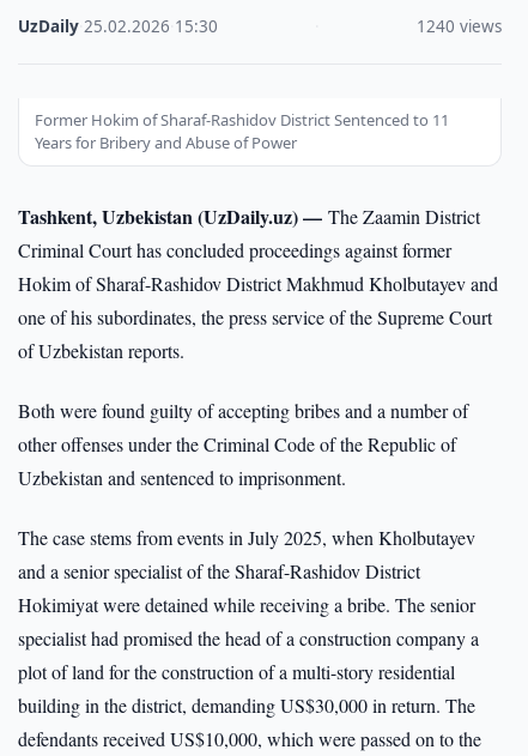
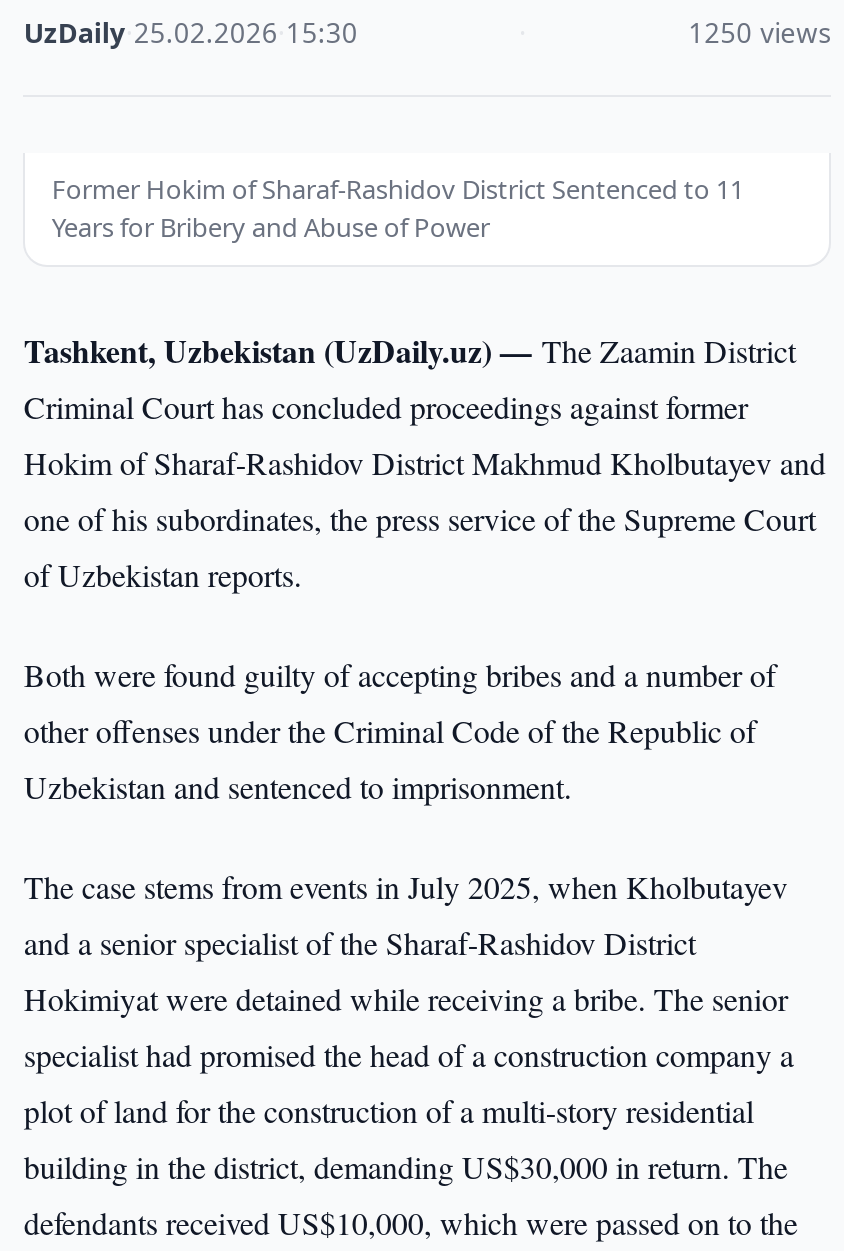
[416,16,501,37] 1240 views -> [688,15,830,51] 1250 views

